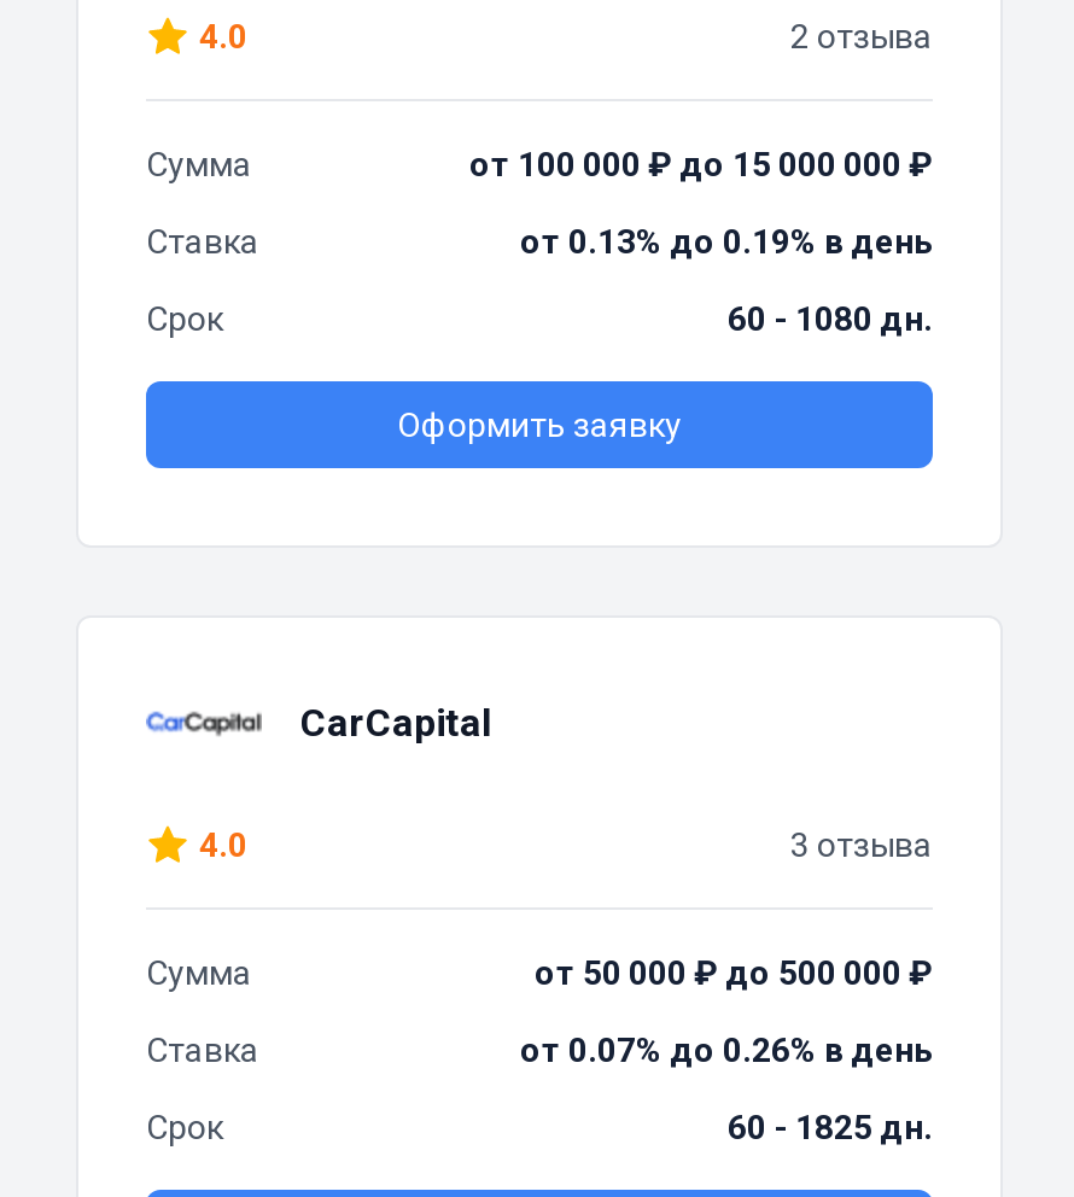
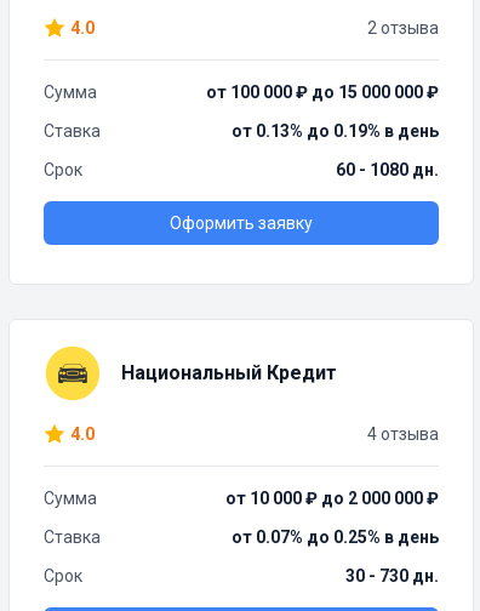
[144,671,491,777] [image] | CarCapital -> [44,346,337,401] [image] | Национальный Кредит
[790,826,933,864] 3 отзыва -> [367,425,439,444] 4 отзыва
[535,954,933,992] от 50 000 ₽ до 500 000 ₽ -> [225,489,439,508] от 10 000 ₽ до 2 000 000 ₽
[520,1031,933,1070] от 0.07% до 0.26% в день -> [232,528,439,547] от 0.07% до 0.25% в день
[728,1108,933,1147] 60 - 1825 дн. -> [345,566,439,586] 30 - 730 дн.

